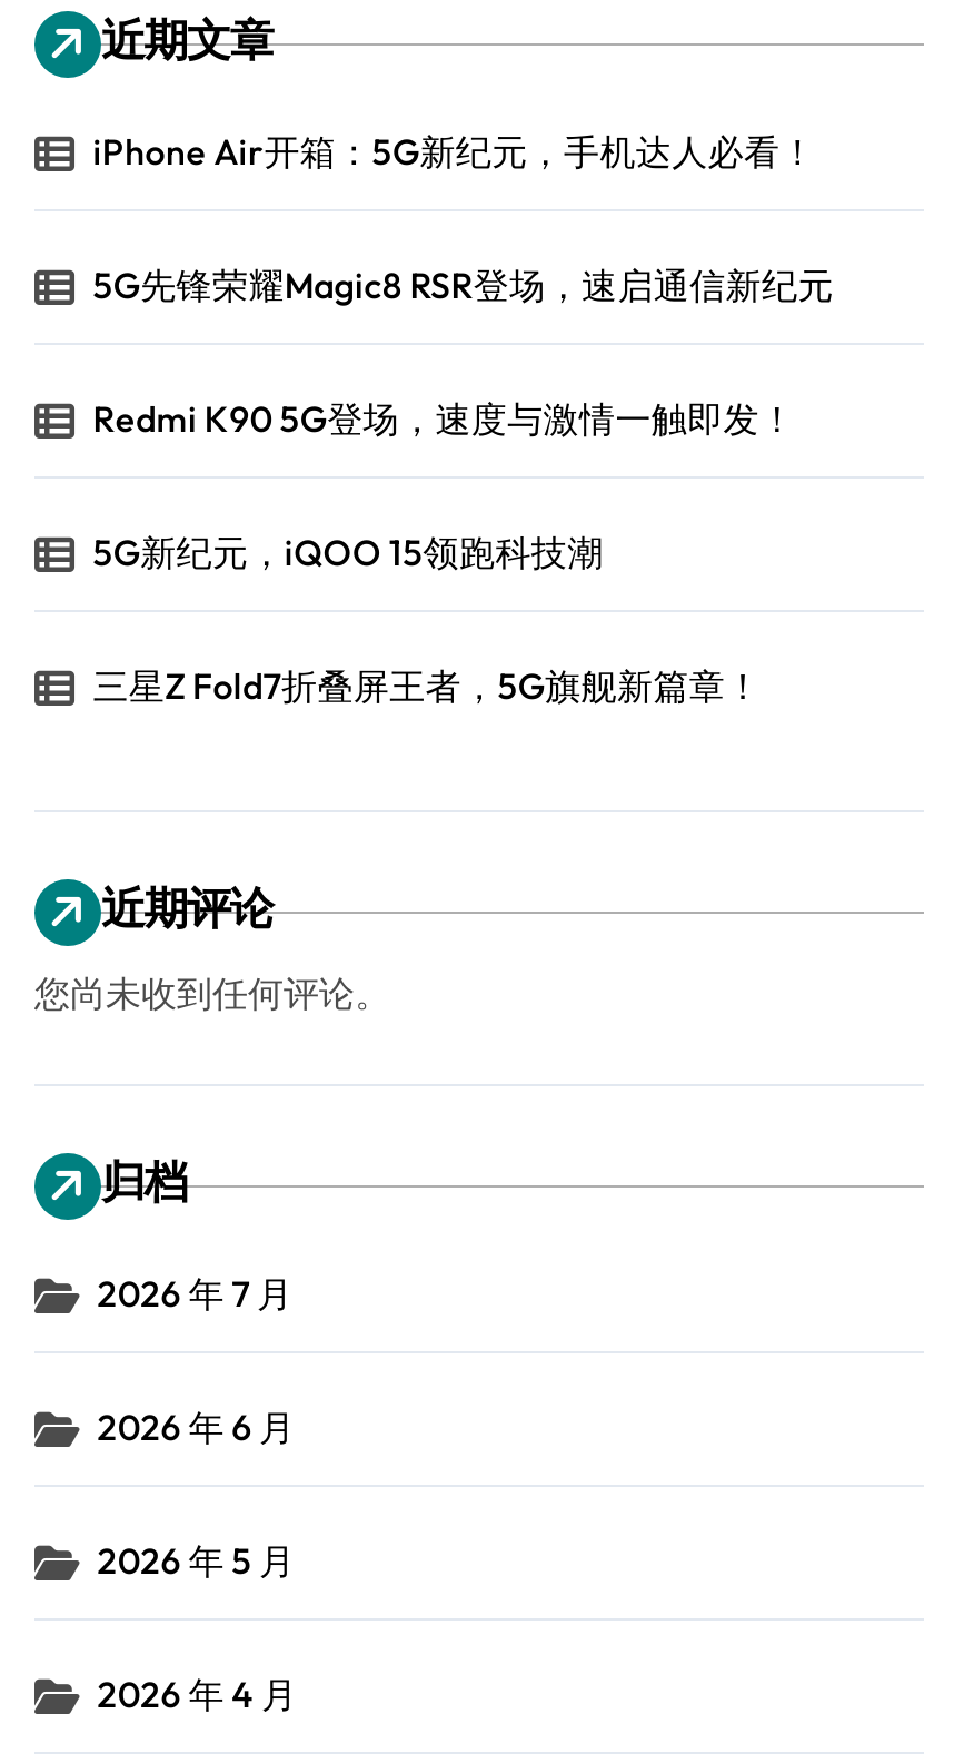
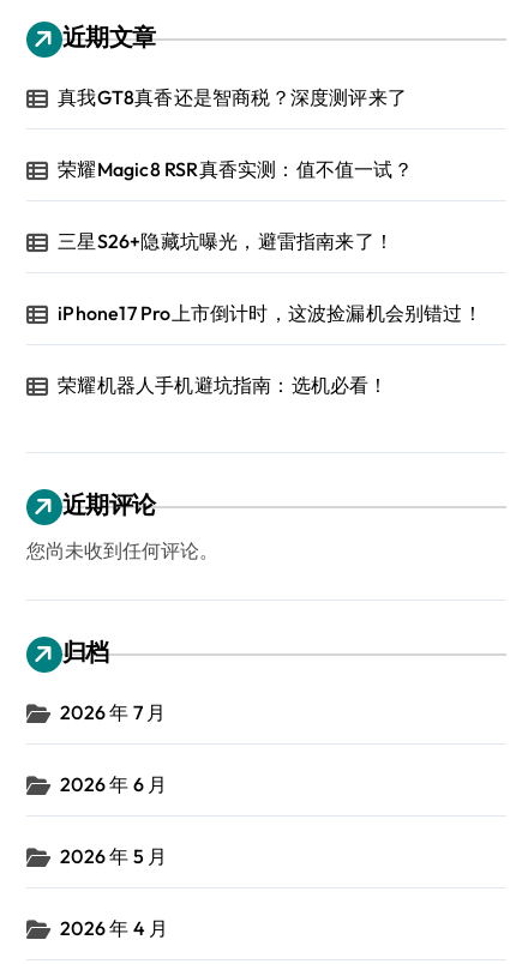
[93,129,816,173] iPhone Air开箱：5G新纪元，手机达人必看！ -> [58,85,407,109] 真我GT8真香还是智商税？深度测评来了
[93,262,834,307] 5G先锋荣耀Magic8 RSR登场，速启通信新纪元 -> [58,157,413,181] 荣耀Magic8 RSR真香实测：值不值一试？
[93,396,795,441] Redmi K90 5G登场，速度与激情一触即发！ -> [58,229,394,253] 三星S26+隐藏坑曝光，避雷指南来了！
[93,530,603,574] 5G新纪元，iQOO 15领跑科技潮 -> [58,301,482,325] iPhone17 Pro上市倒计时，这波捡漏机会别错过！
[93,663,761,708] 三星Z Fold7折叠屏王者，5G旗舰新篇章！ -> [58,373,388,397] 荣耀机器人手机避坑指南：选机必看！

